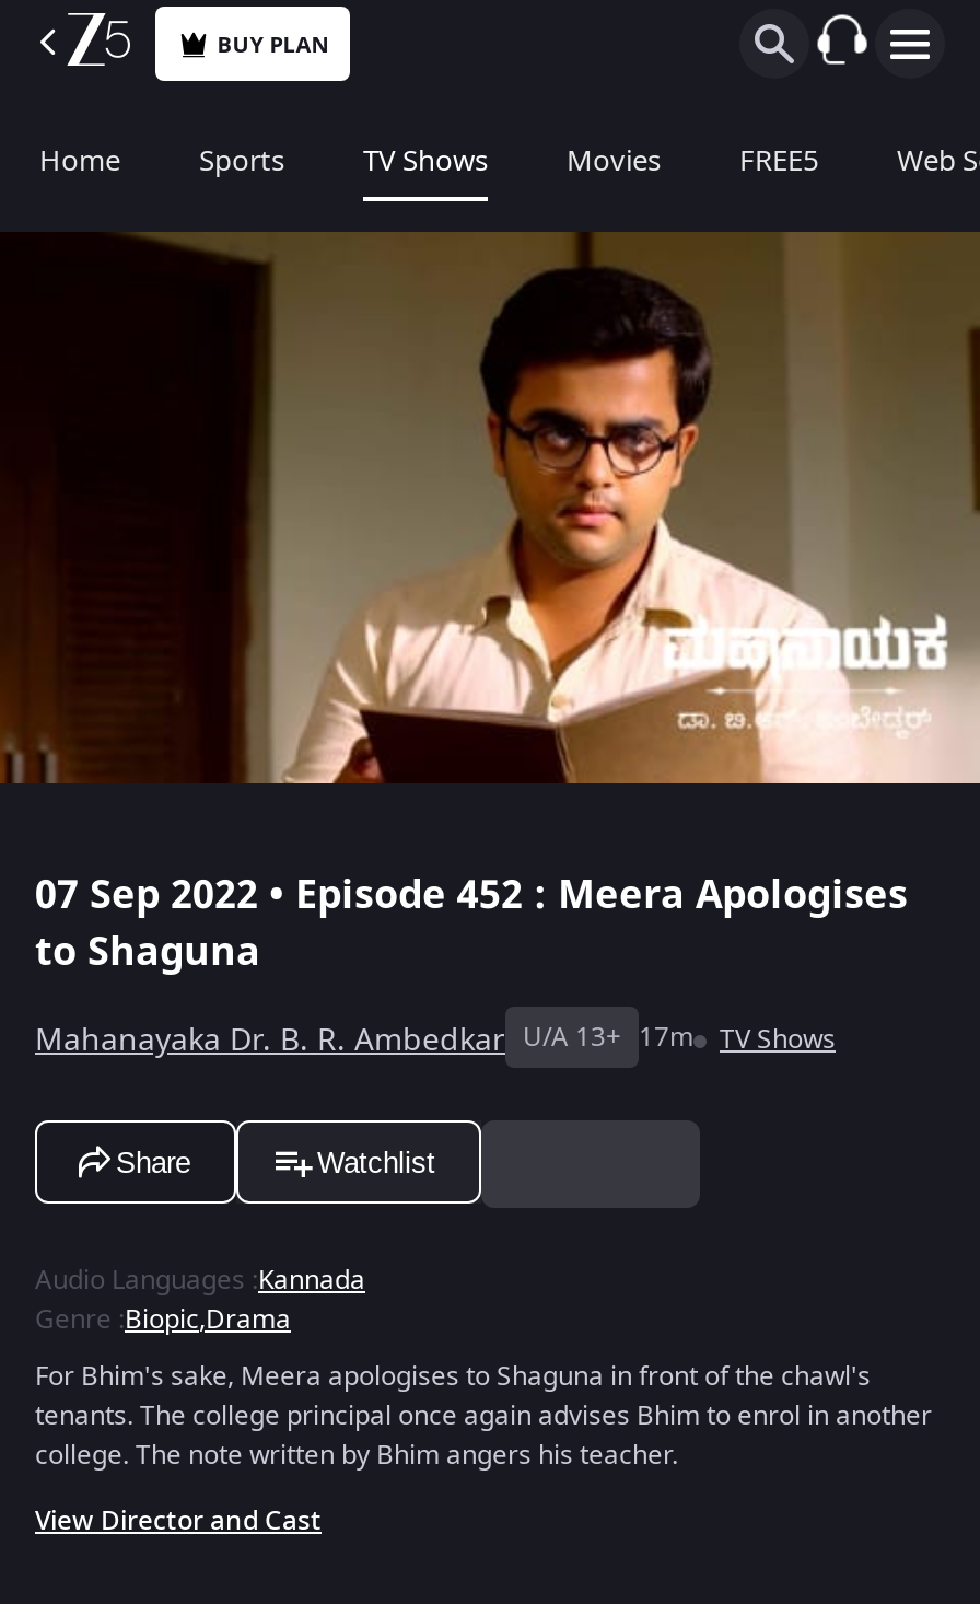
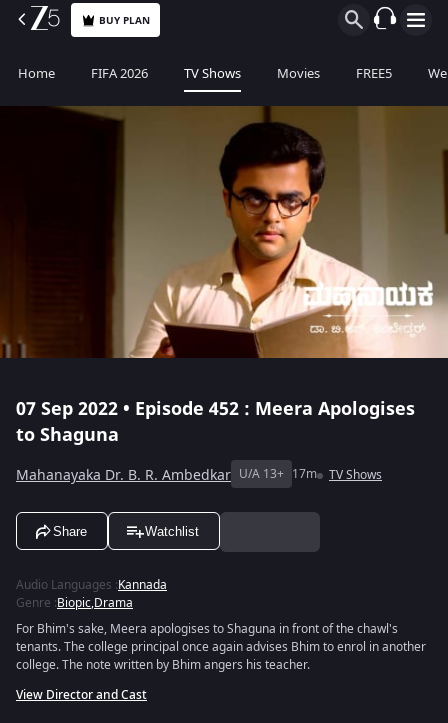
[199,140,284,182] Sports -> [91,64,148,83] FIFA 2026

